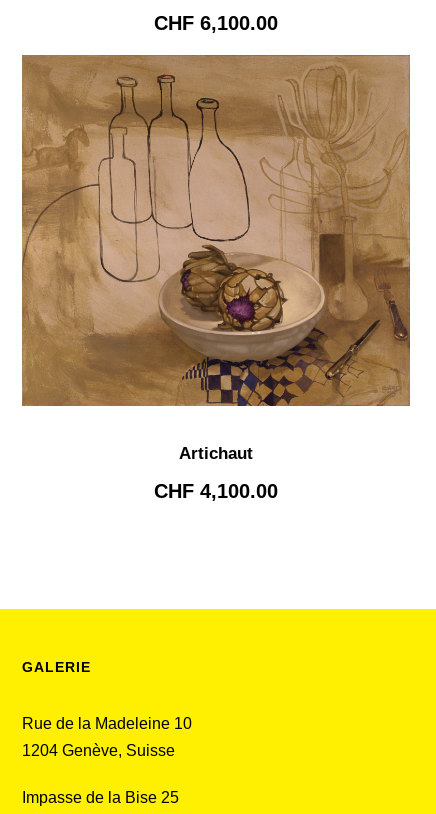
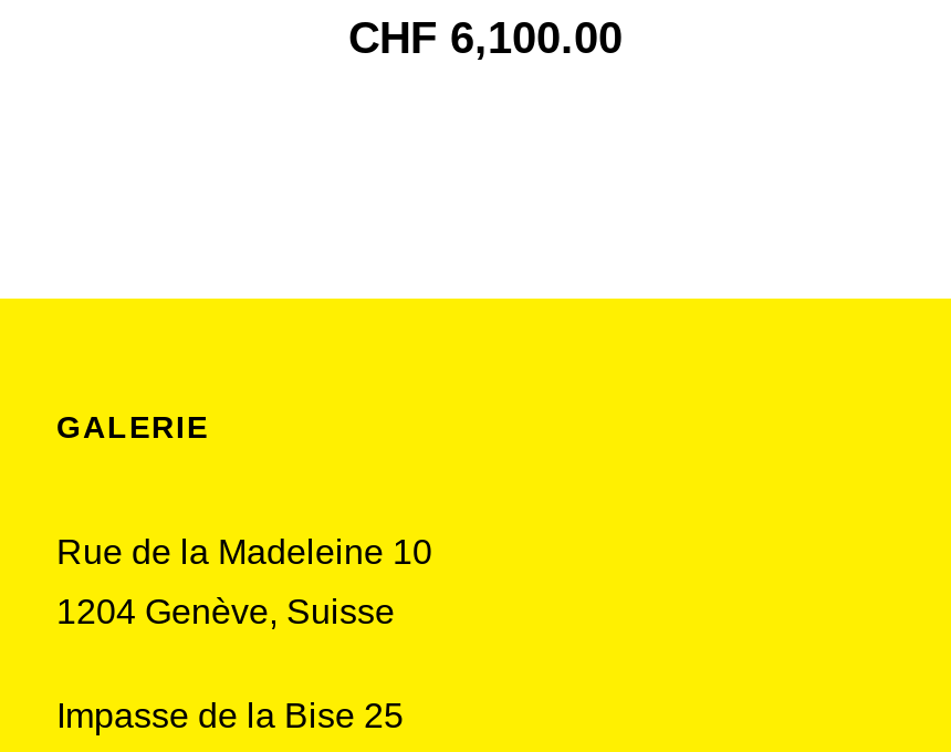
[21,54,411,502] [image] | Artichaut | CHF 4,100.00 -> none

